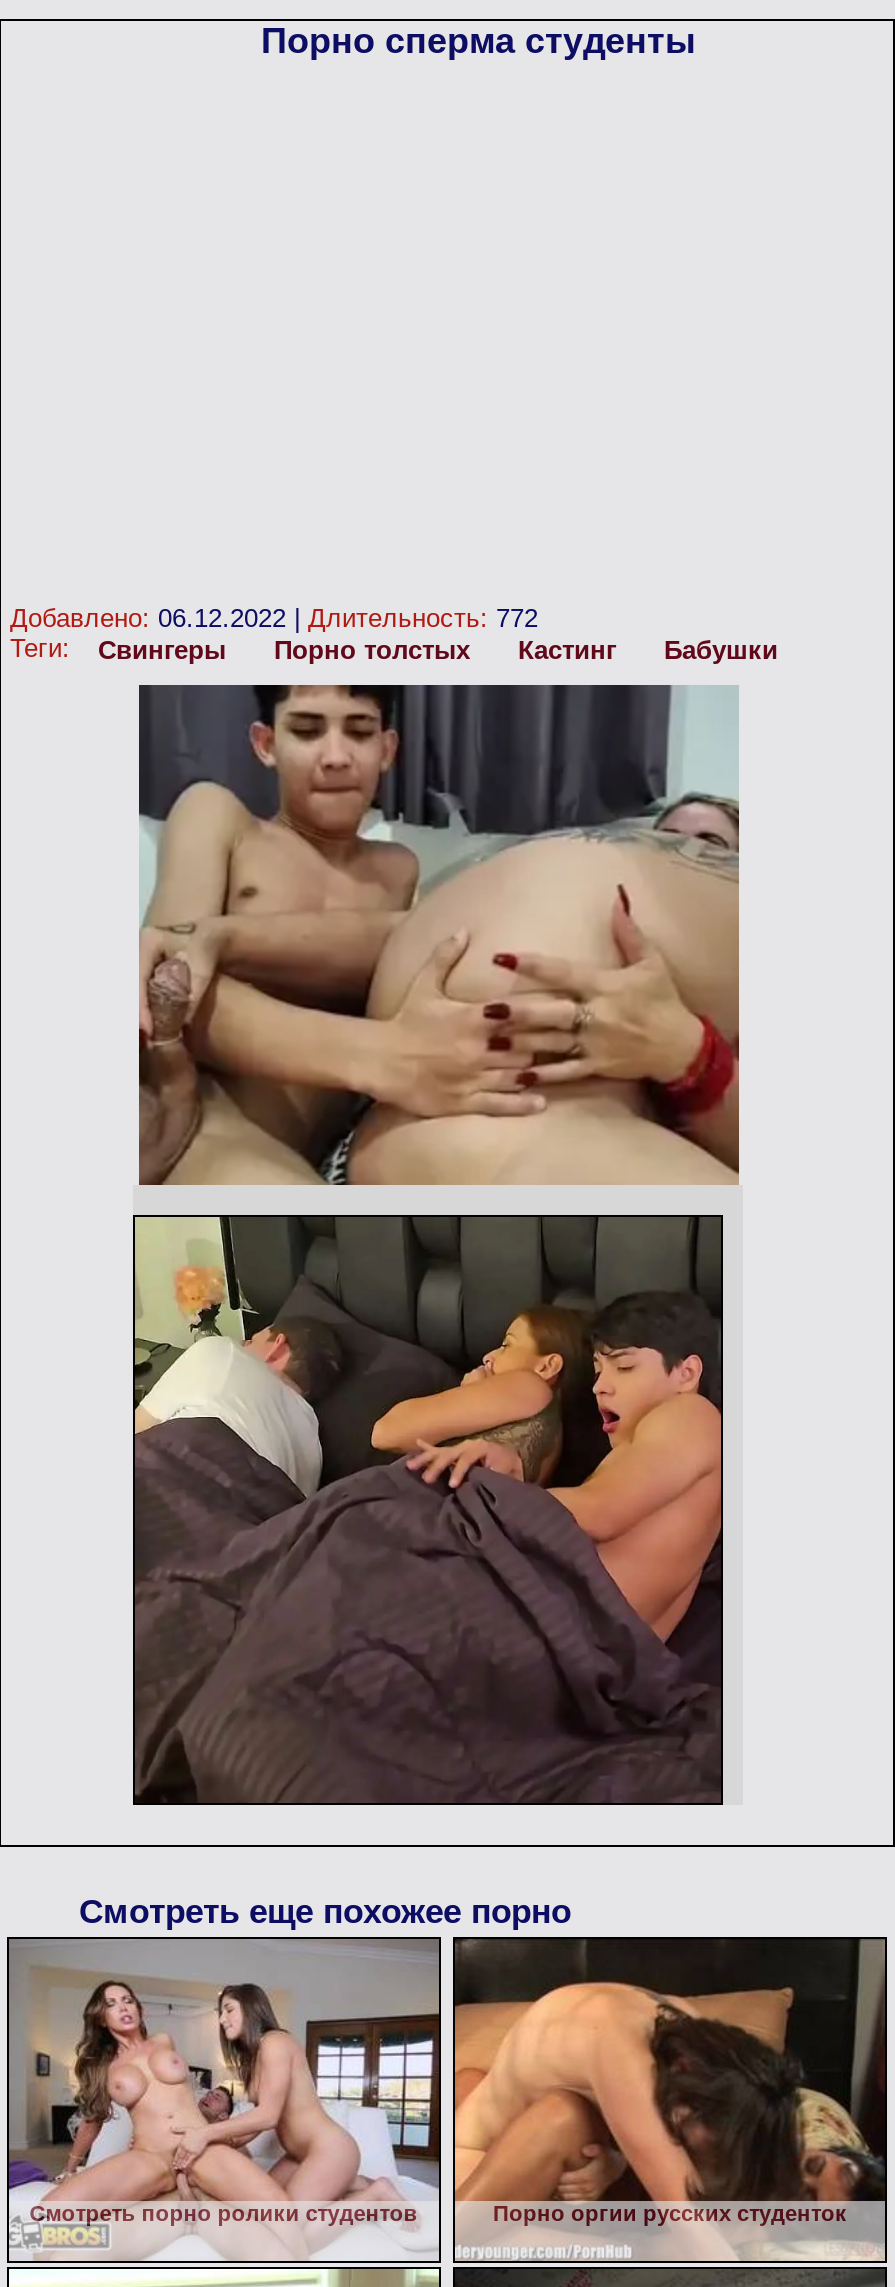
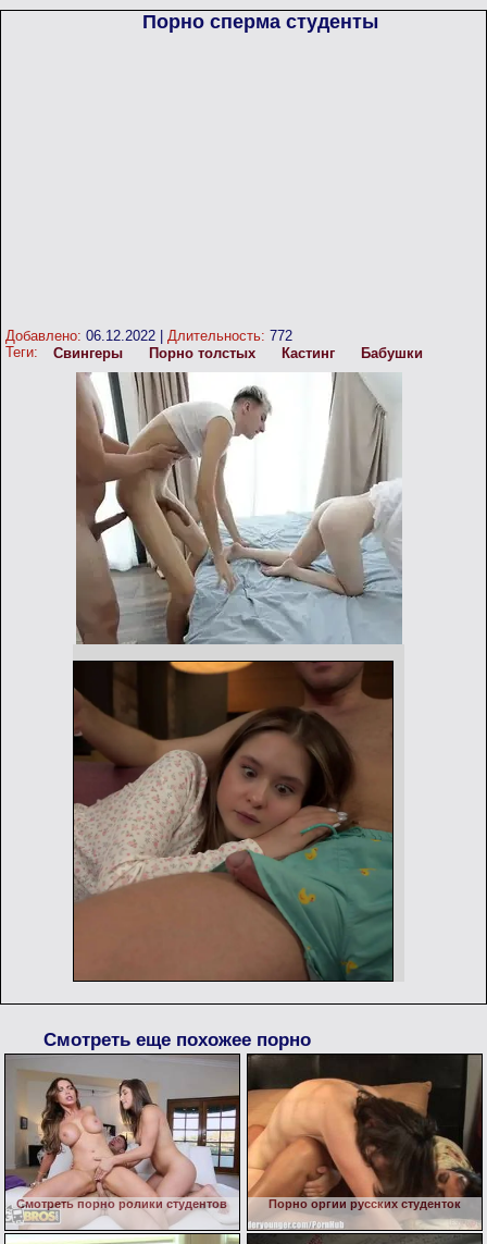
[137,683,741,1185] [image] -> [75,372,402,644] [image]
[133,1215,723,1805] [image] -> [73,661,394,982] [image]

